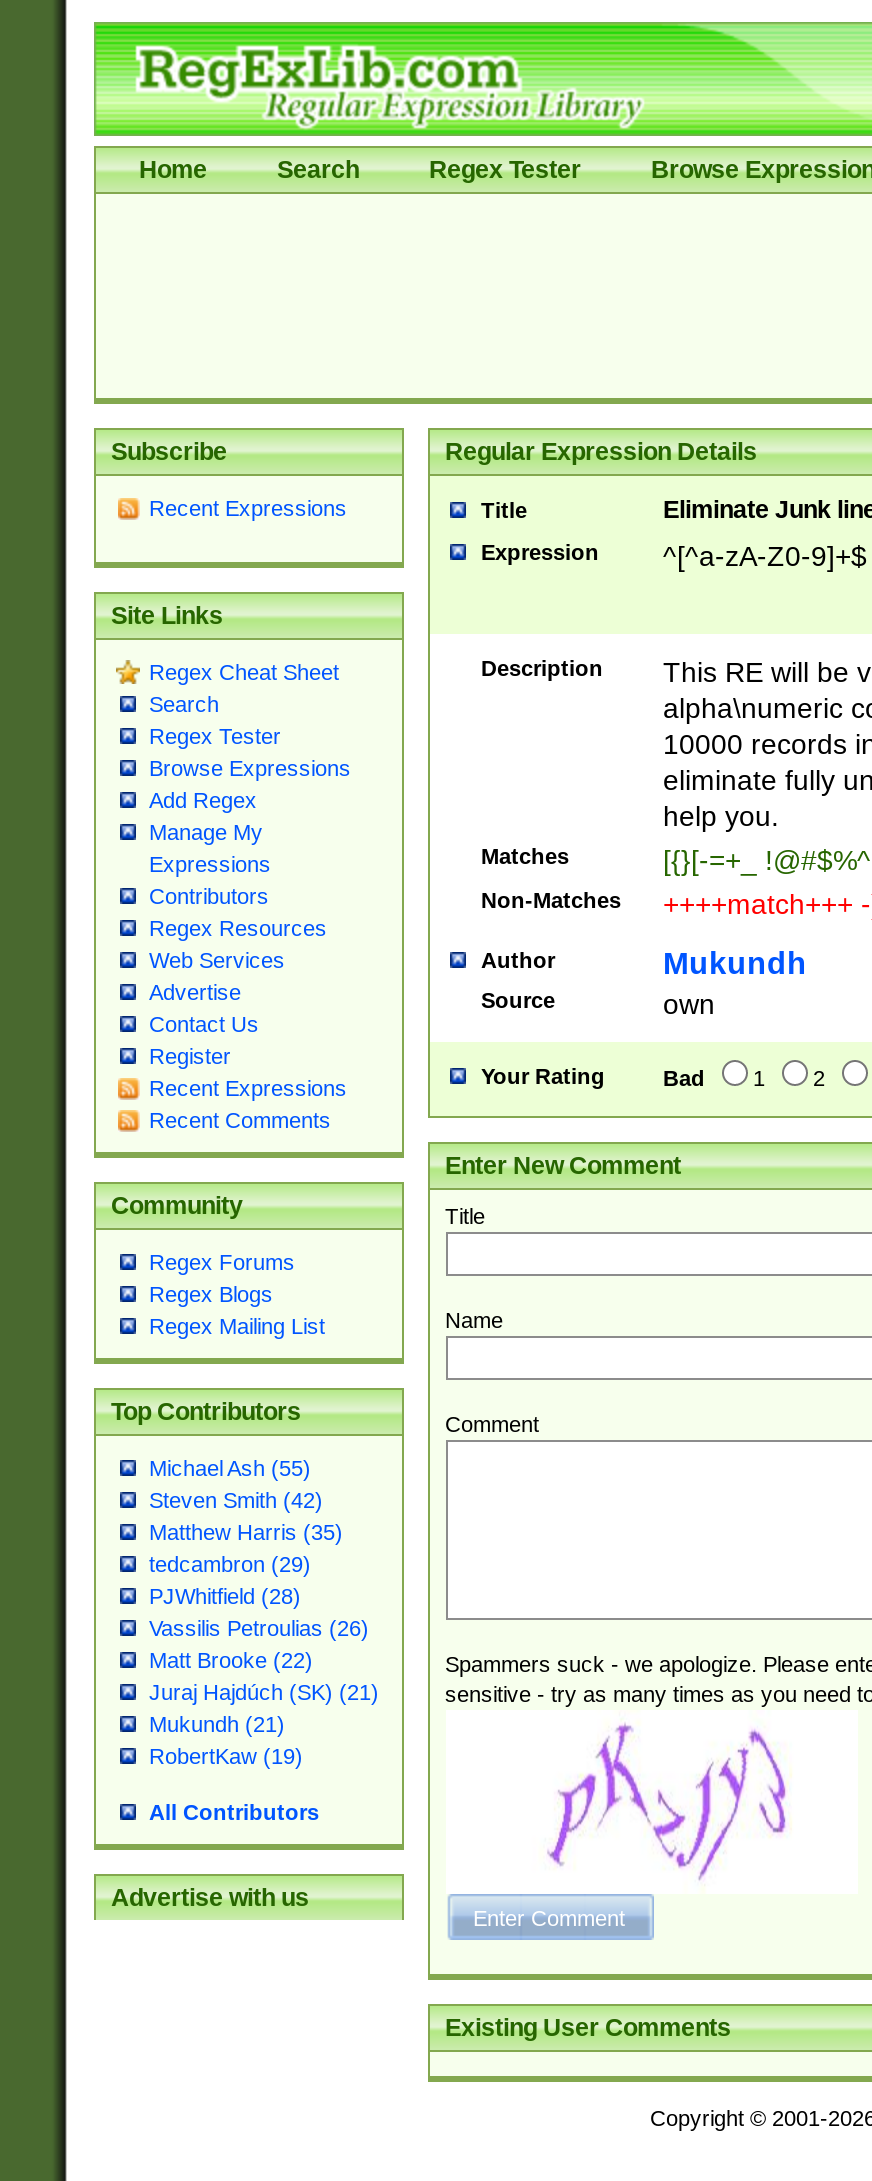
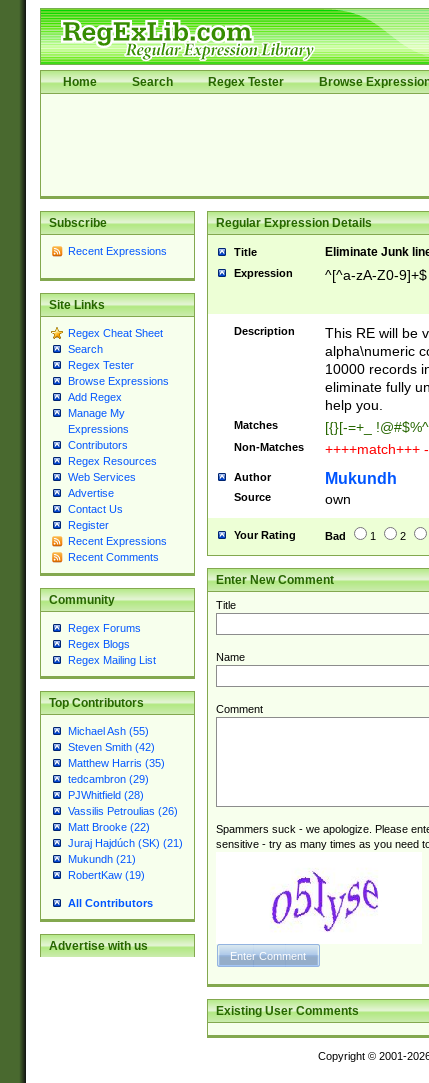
[548,1724,788,1880] [image] -> [268,860,386,935] [image]

